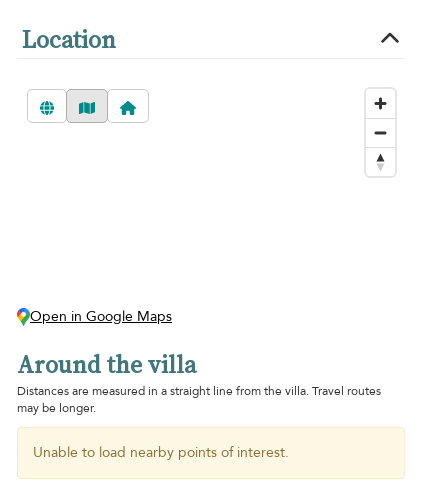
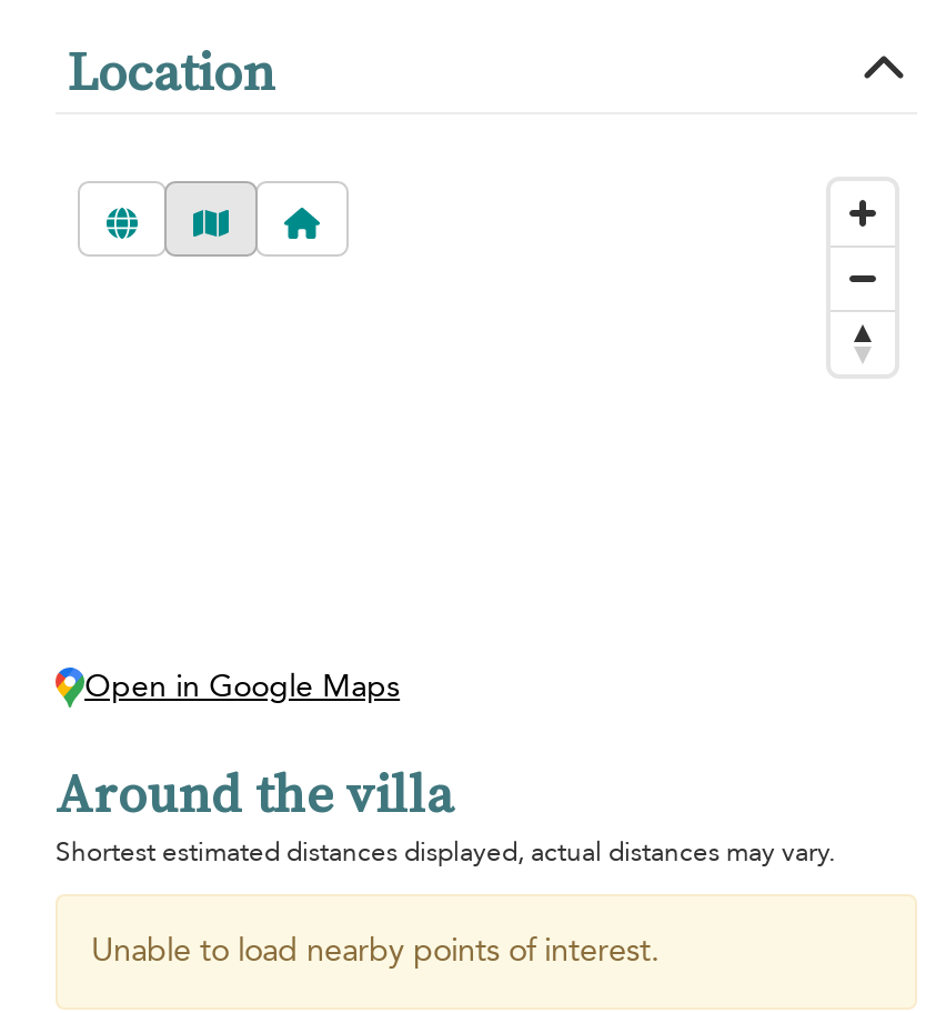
[17,383,381,416] Distances are measured in a straight line from the villa. Travel routes | may be longer. -> [56,835,835,870] Shortest estimated distances displayed, actual distances may vary.

